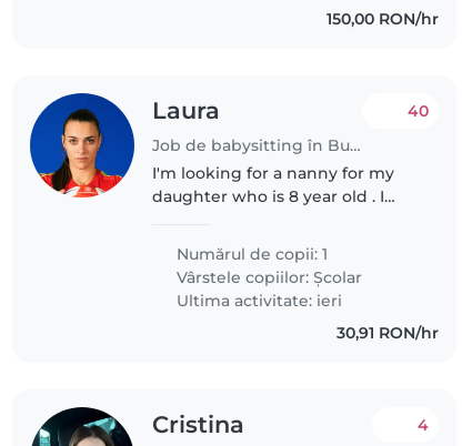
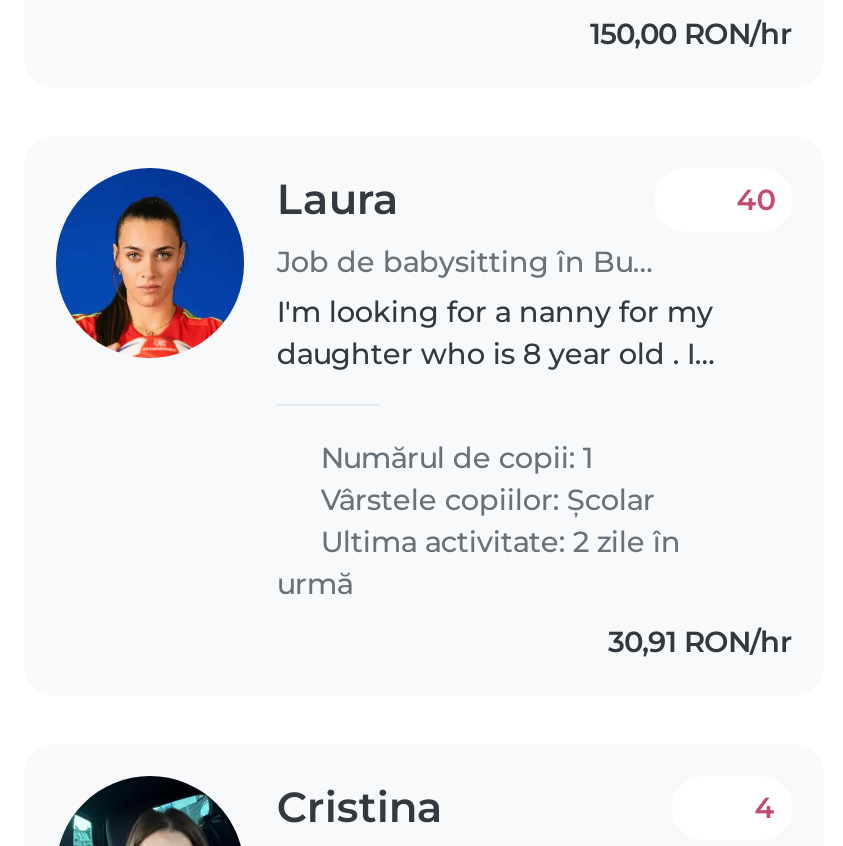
[173,290,343,310] Ultima activitate: ieri -> [277,524,681,602] Ultima activitate: 2 zile în | urmă

